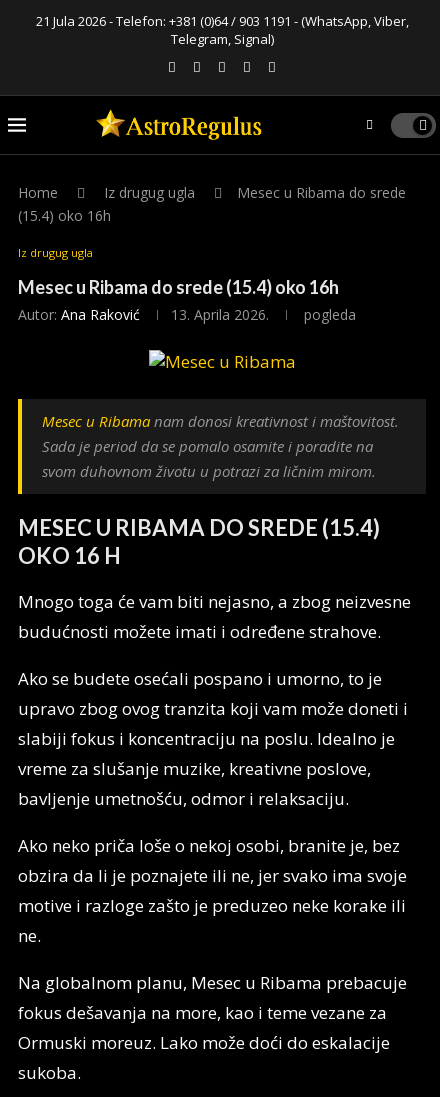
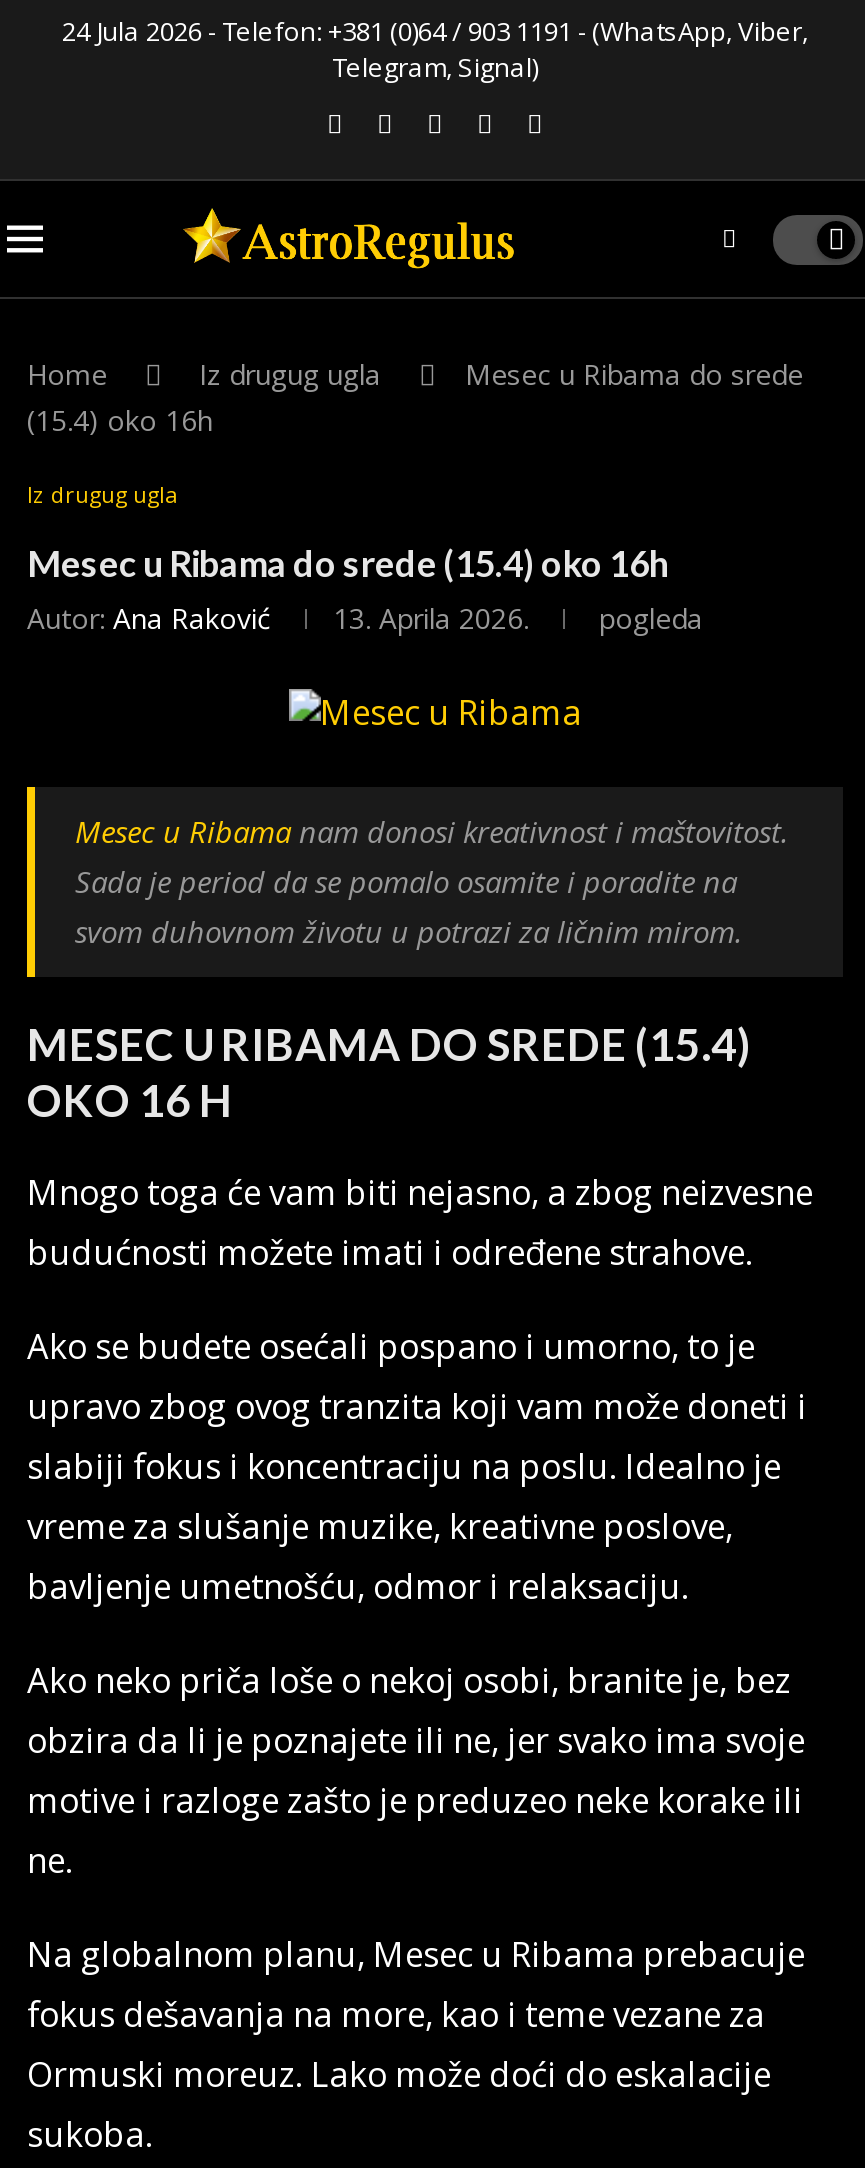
[35,12,408,30] 21 Jula 2026 - Telefon: +381 (0)64 / 903 1191 - (WhatsApp, Viber, -> [62,13,808,49] 24 Jula 2026 - Telefon: +381 (0)64 / 903 1191 - (WhatsApp, Viber,

